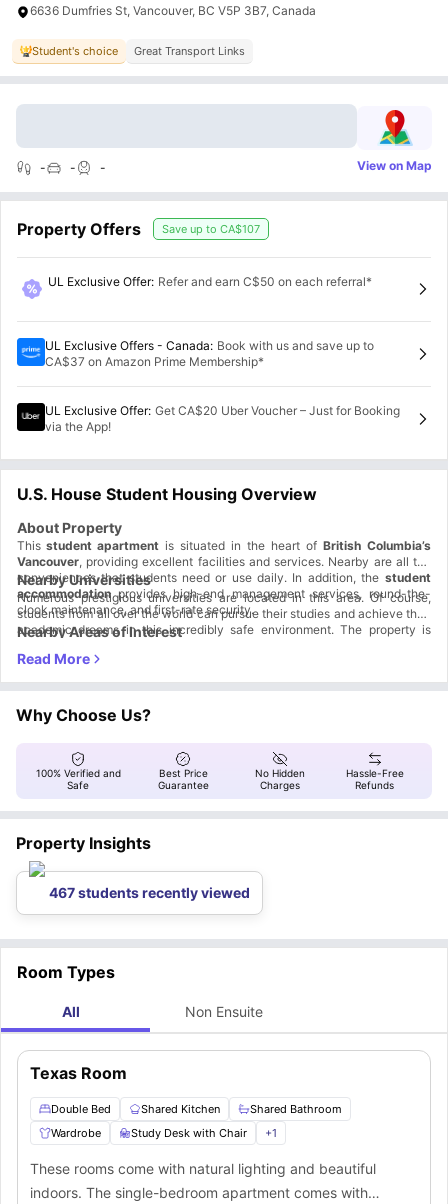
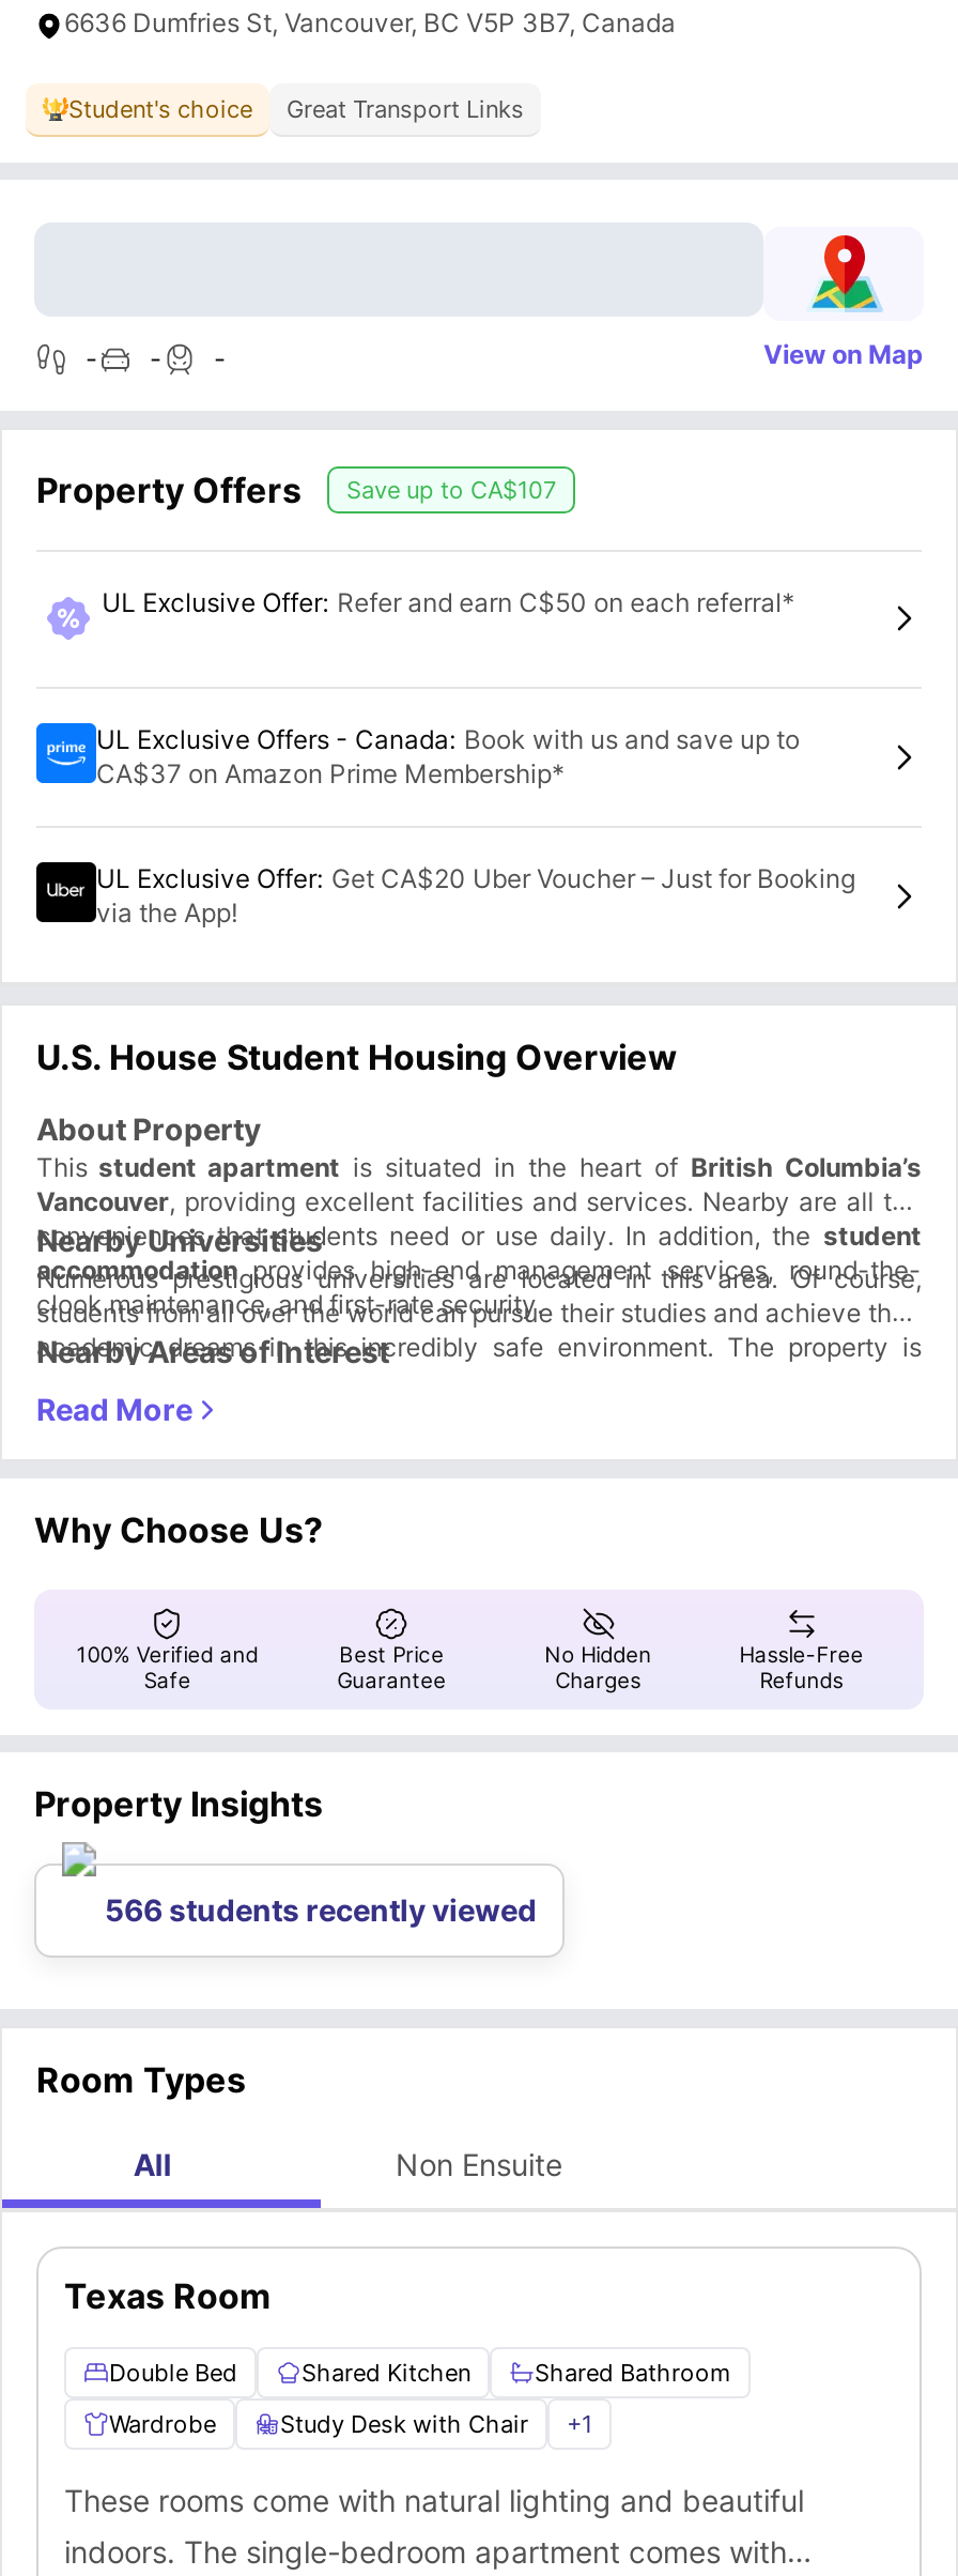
[49,884,250,901] 467 students recently viewed -> [105,1890,537,1927] 566 students recently viewed

